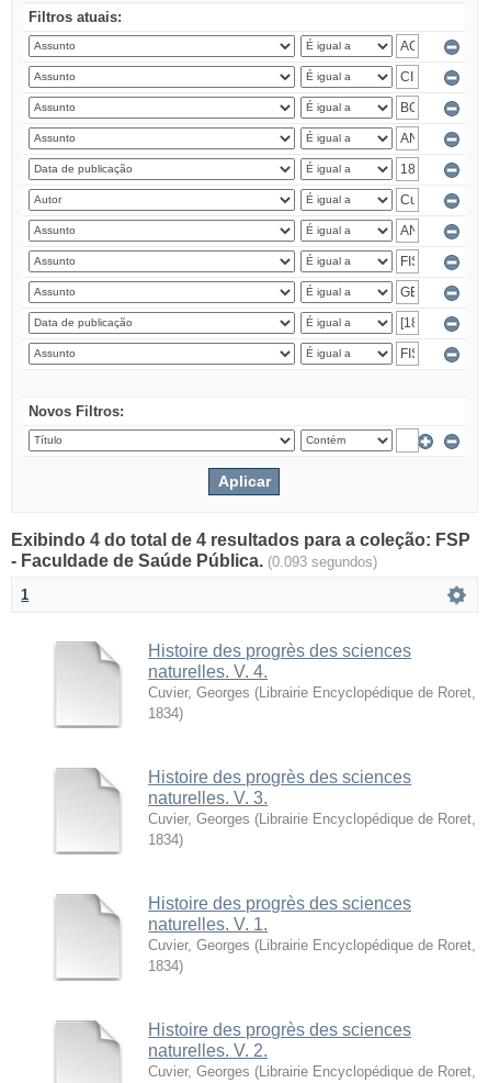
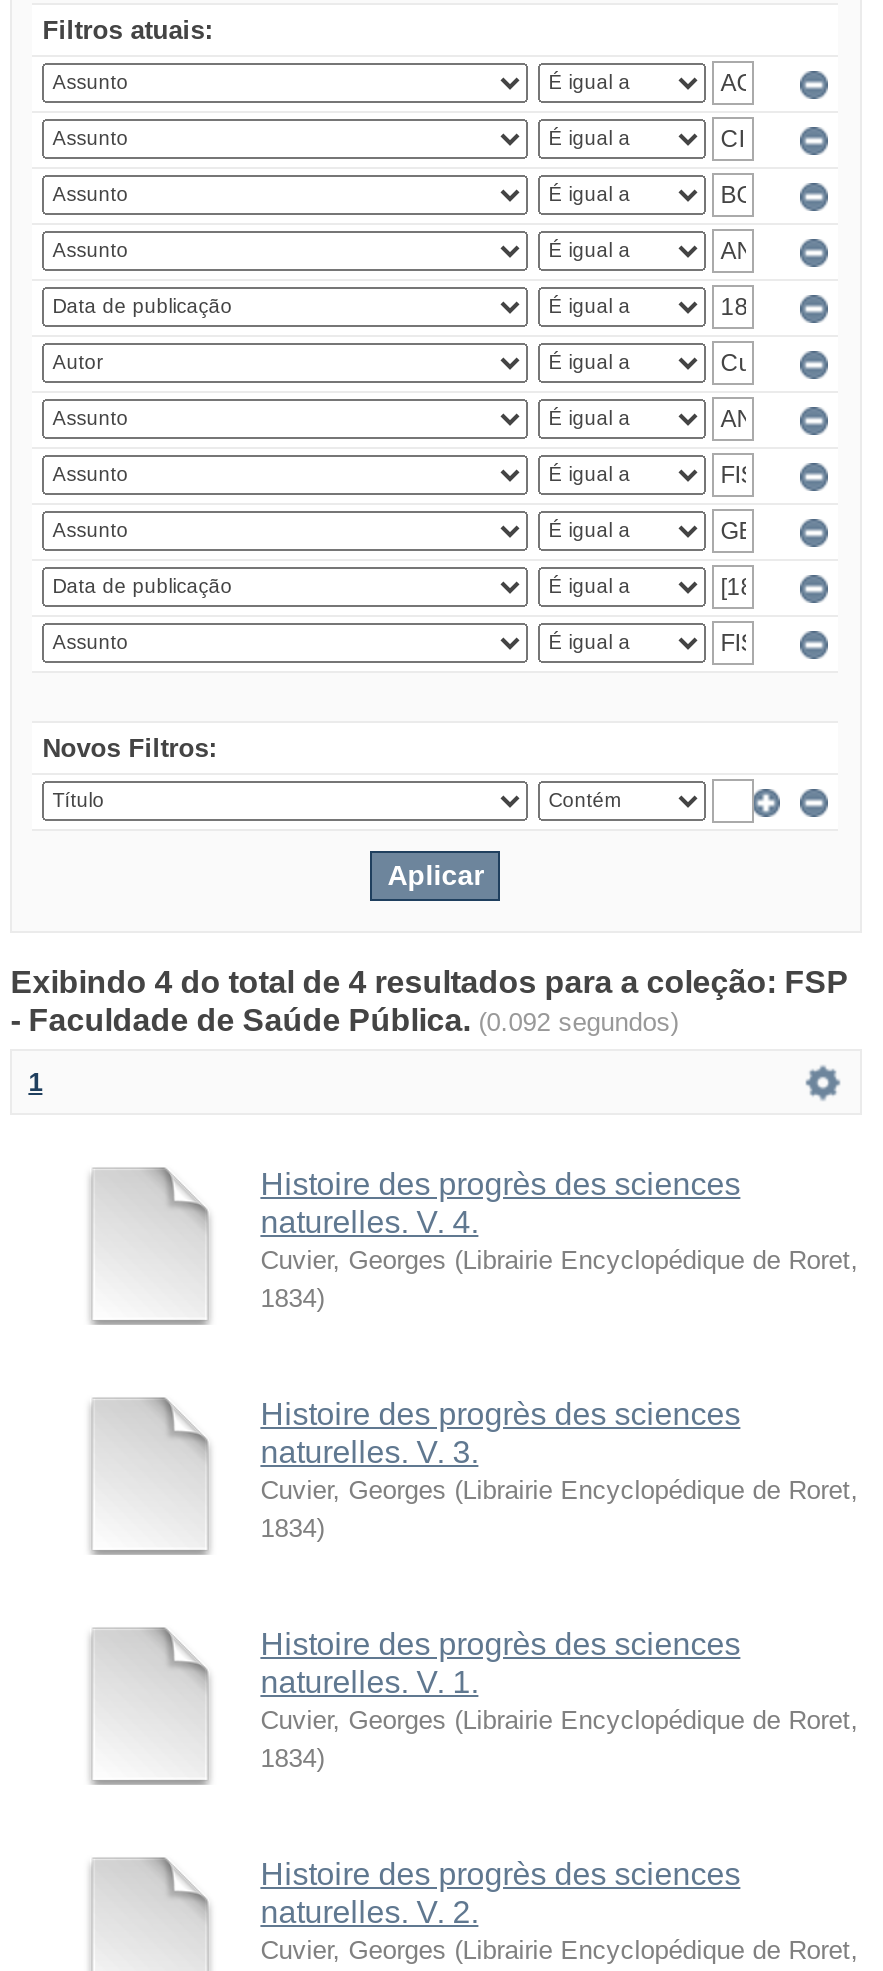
[11,551,377,570] - Faculdade de Saúde Pública. (0.093 segundos) -> [10,1003,678,1037] - Faculdade de Saúde Pública. (0.092 segundos)

